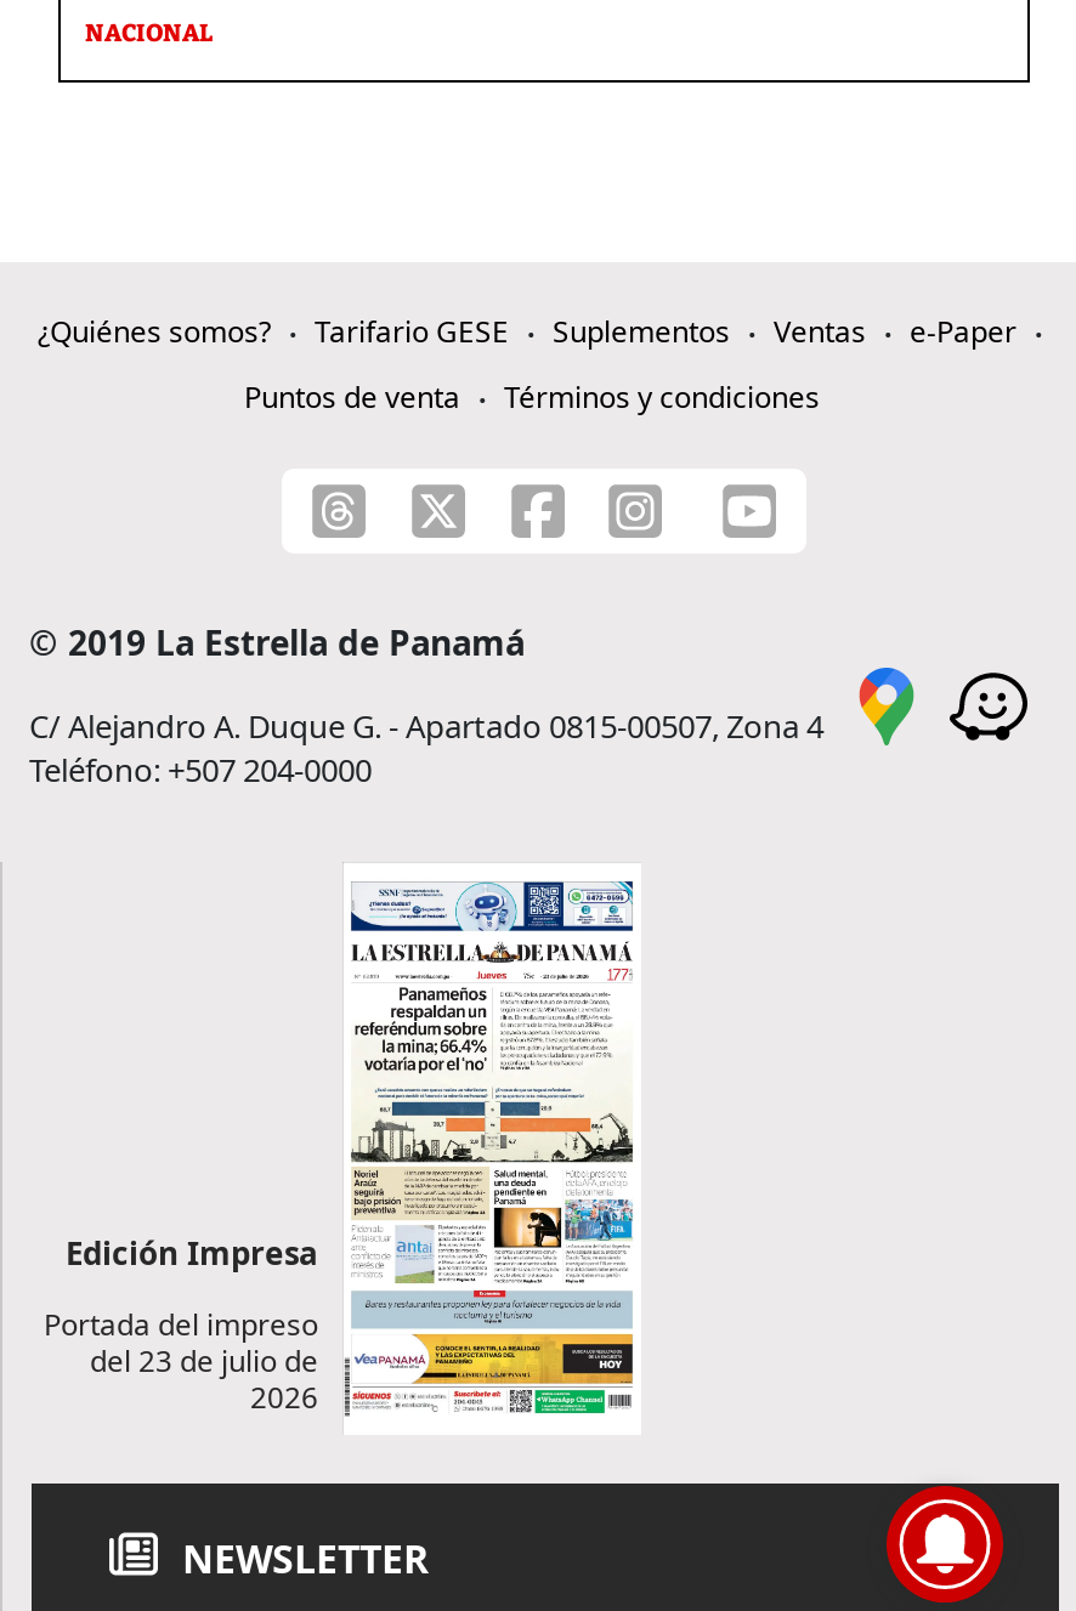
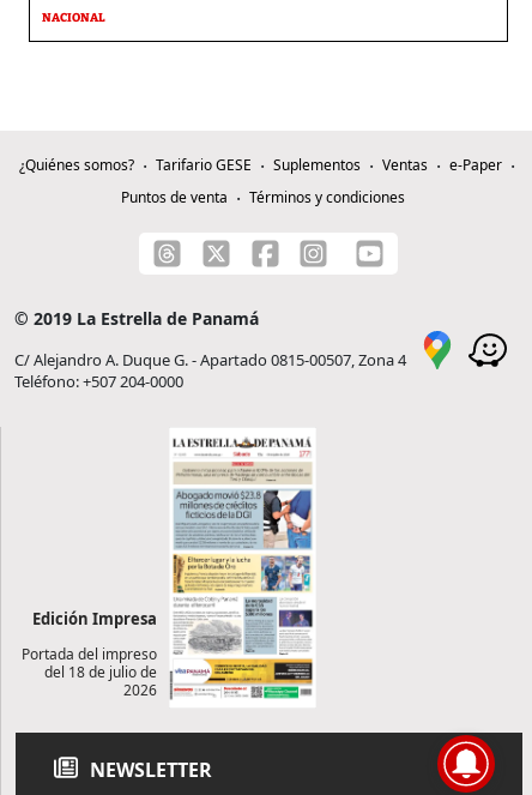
[90,878,636,1381] [image] | del 23 de julio de -> [44,435,314,687] [image] | del 18 de julio de

